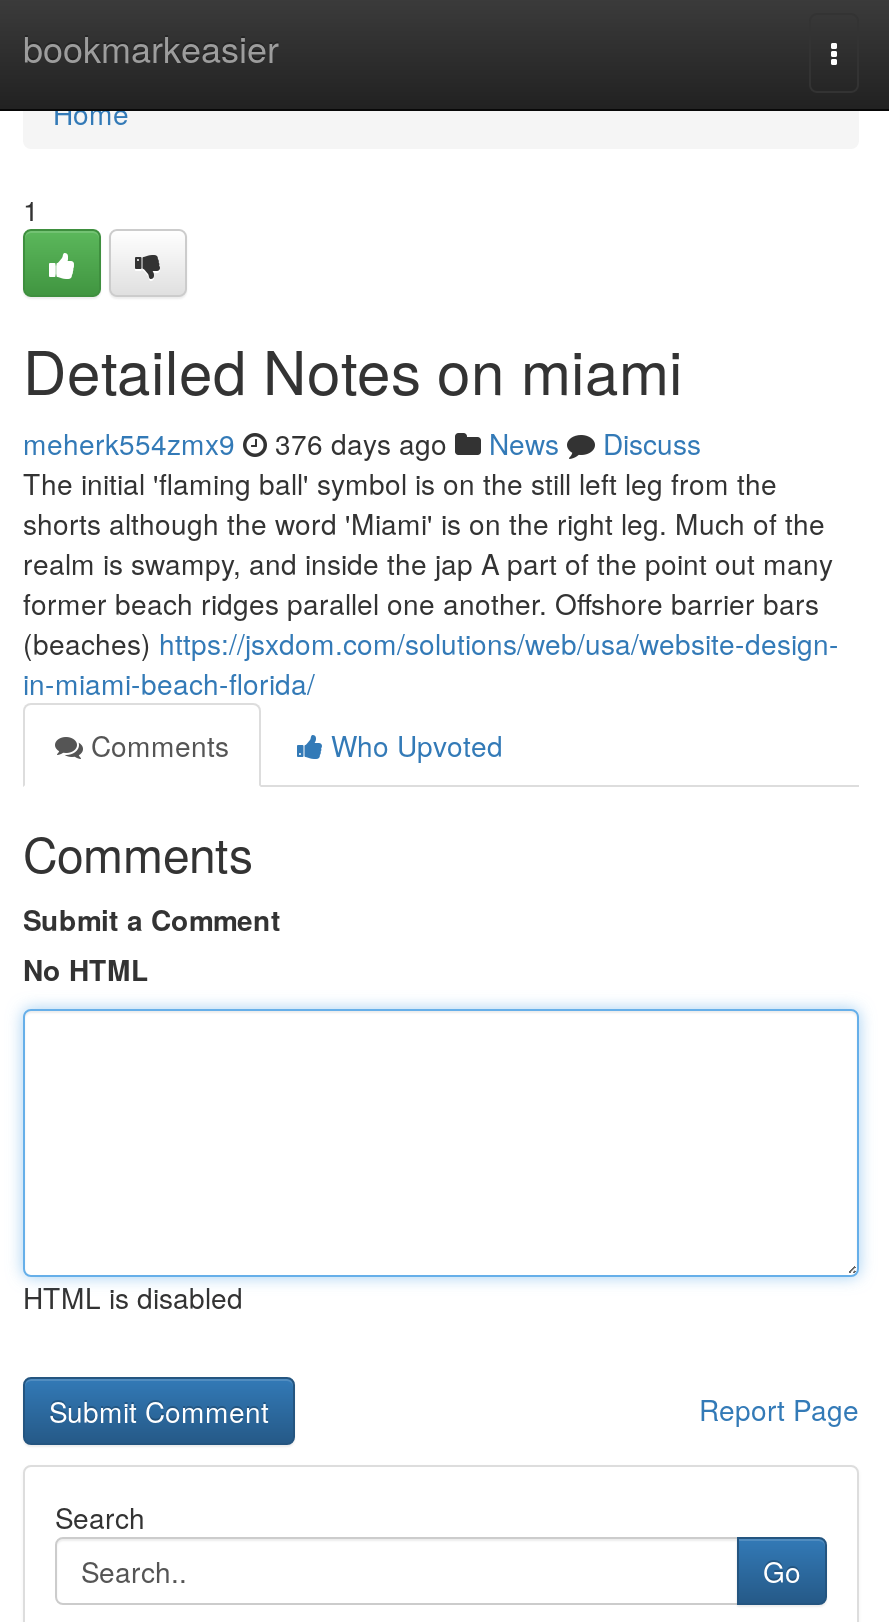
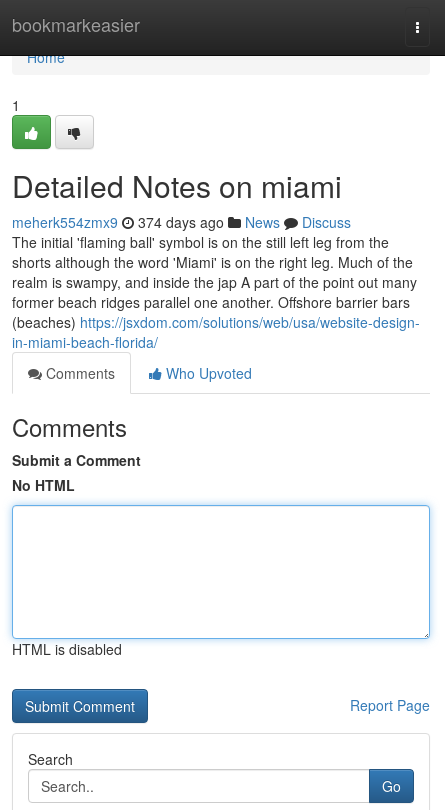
[23,423,701,463] meherk554zmx9 376 days ago News Discuss -> [12,212,351,232] meherk554zmx9 374 days ago News Discuss

